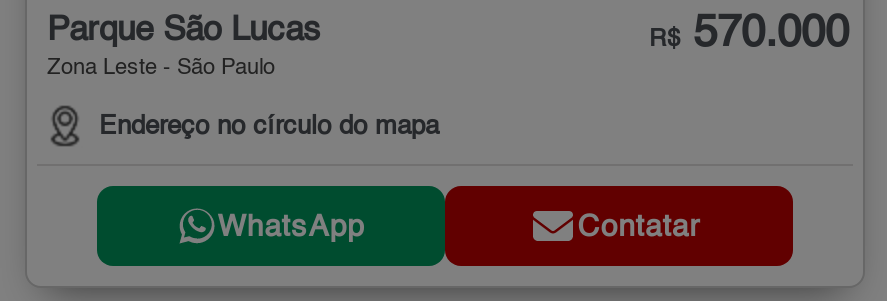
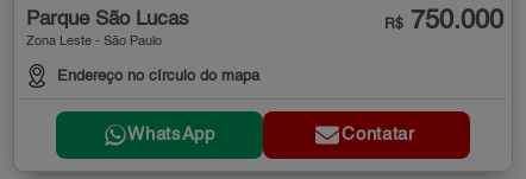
[649,12,849,56] R$570.000 -> [384,8,503,34] R$750.000

